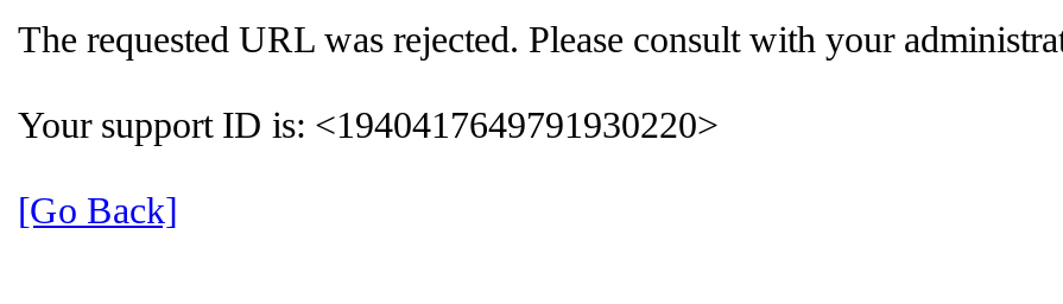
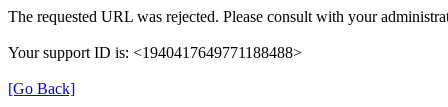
[18,104,719,145] Your support ID is: <1940417649791930220> -> [8,44,302,61] Your support ID is: <1940417649771188488>

